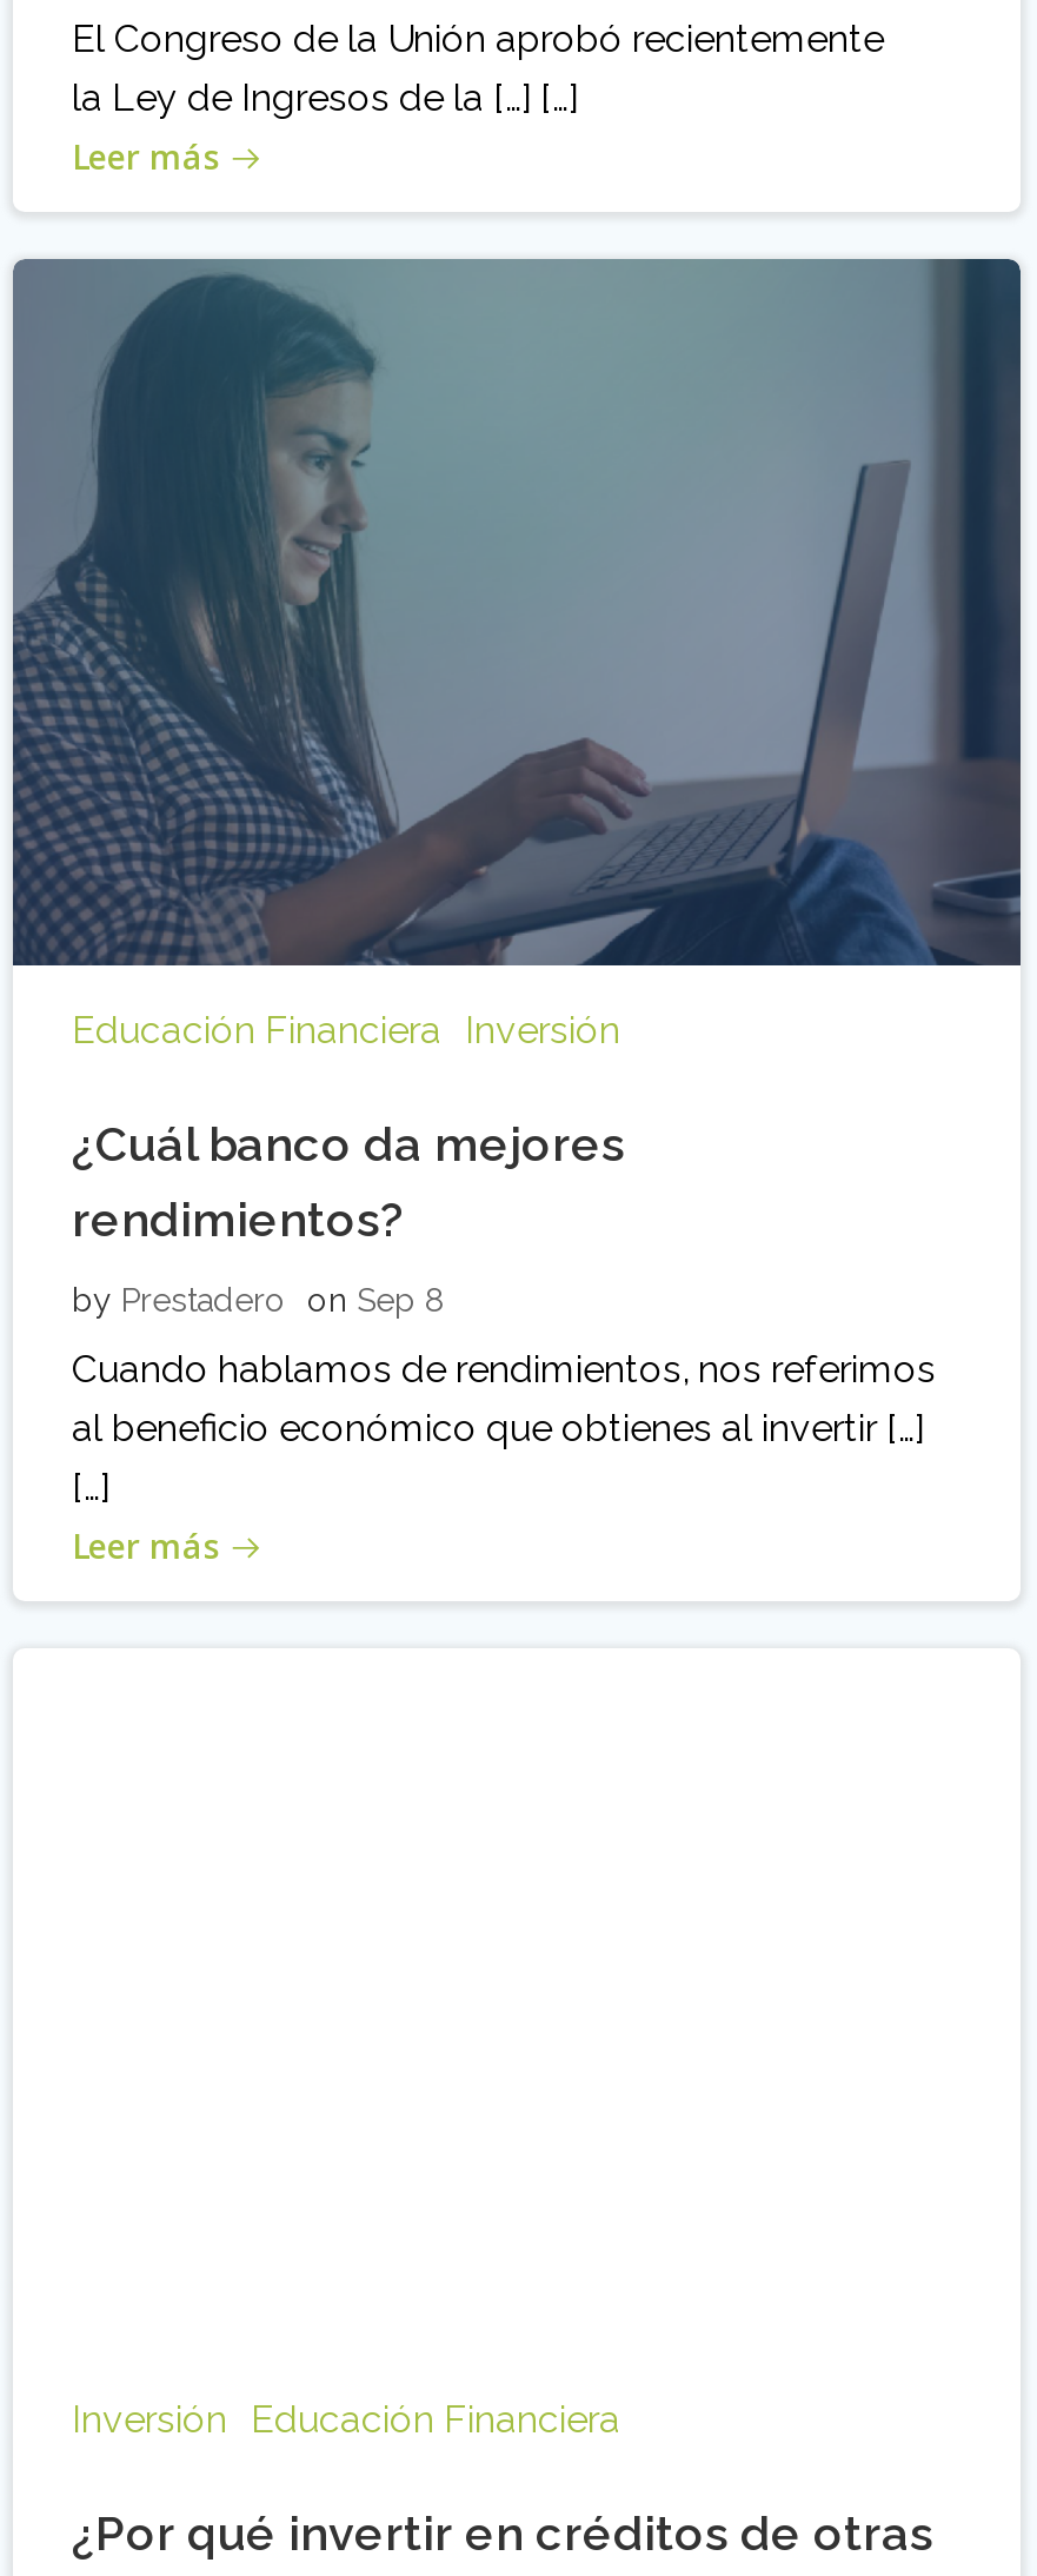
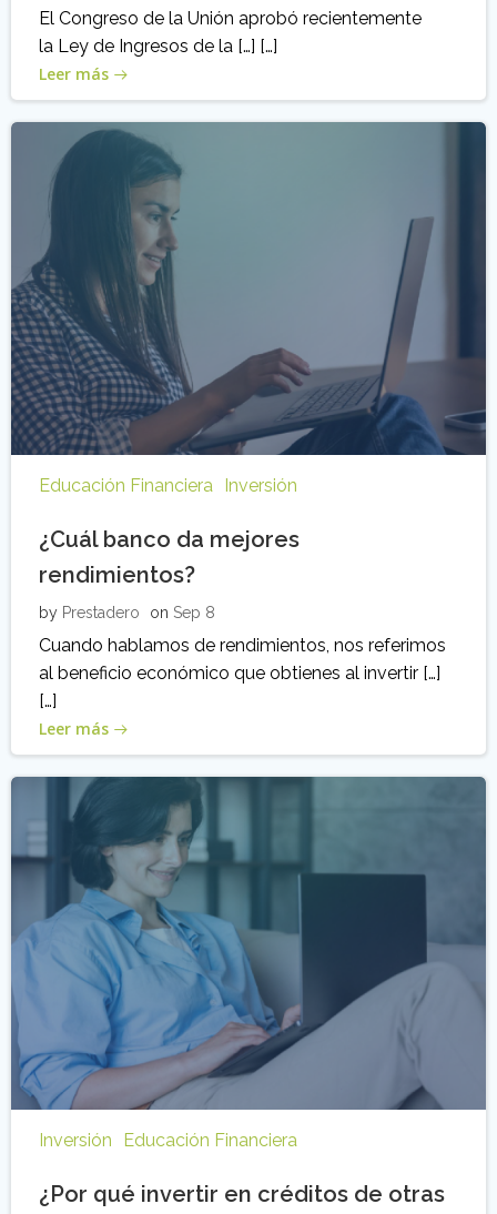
none -> [10,776,487,1111] [image]

